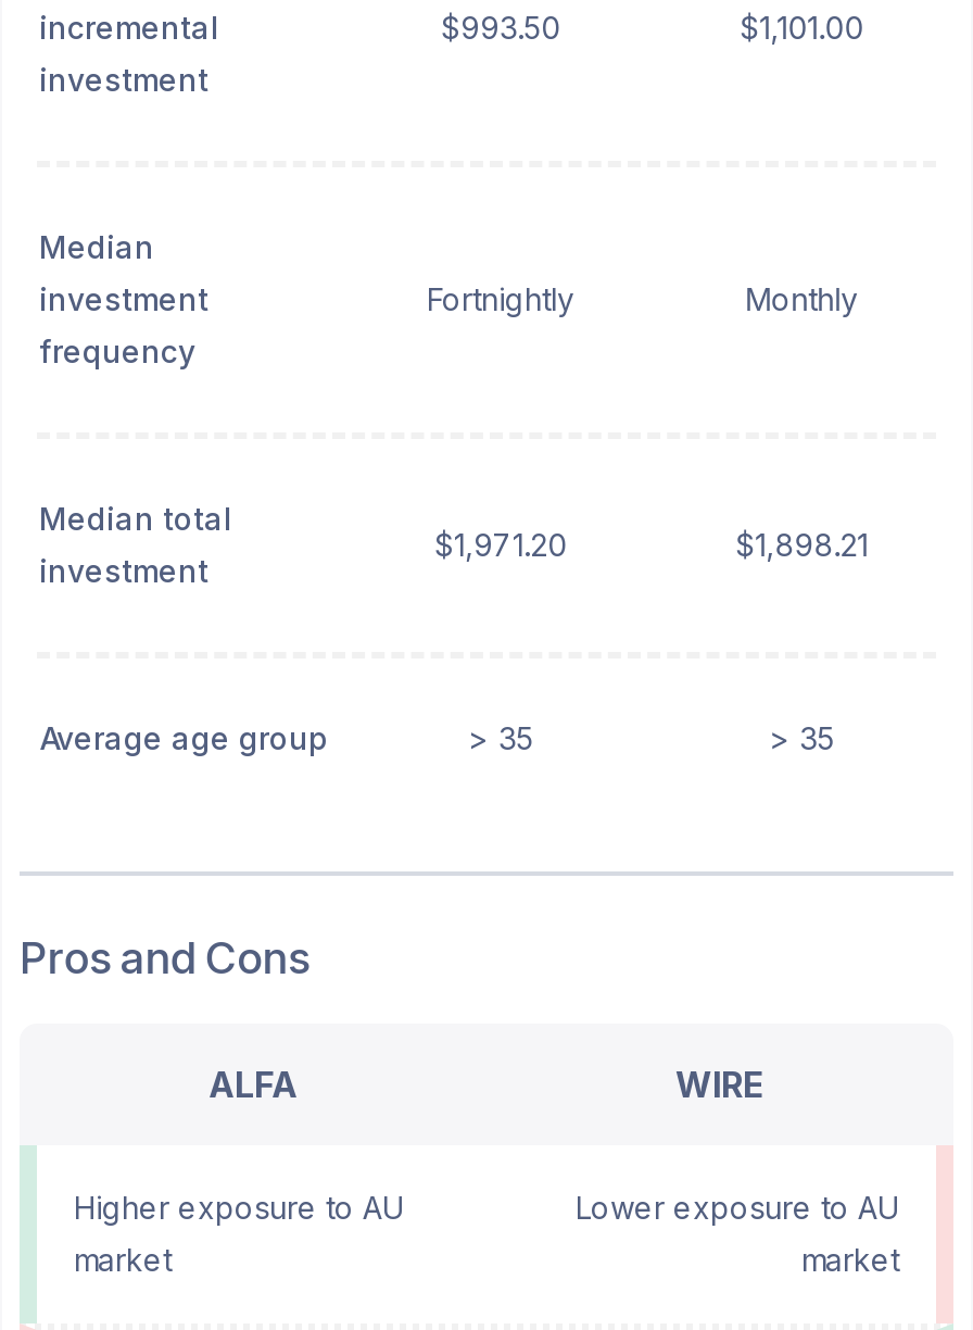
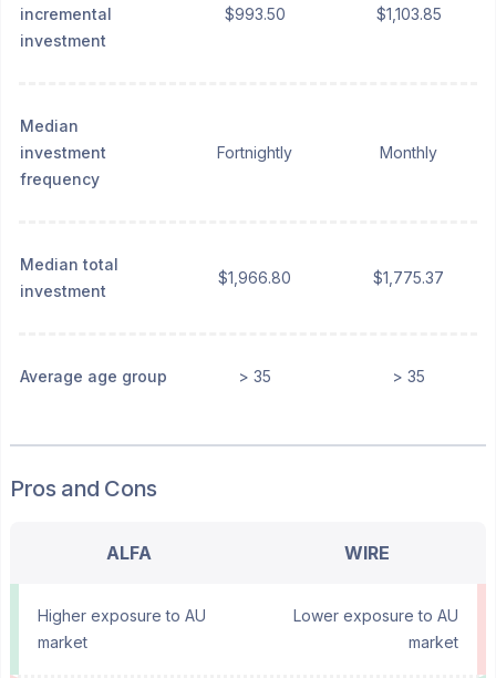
[740,9,864,46] $1,101.00 -> [376,4,441,23] $1,103.85
[434,526,567,563] $1,971.20 -> [219,268,292,287] $1,966.80
[736,526,868,563] $1,898.21 -> [373,268,444,287] $1,775.37

